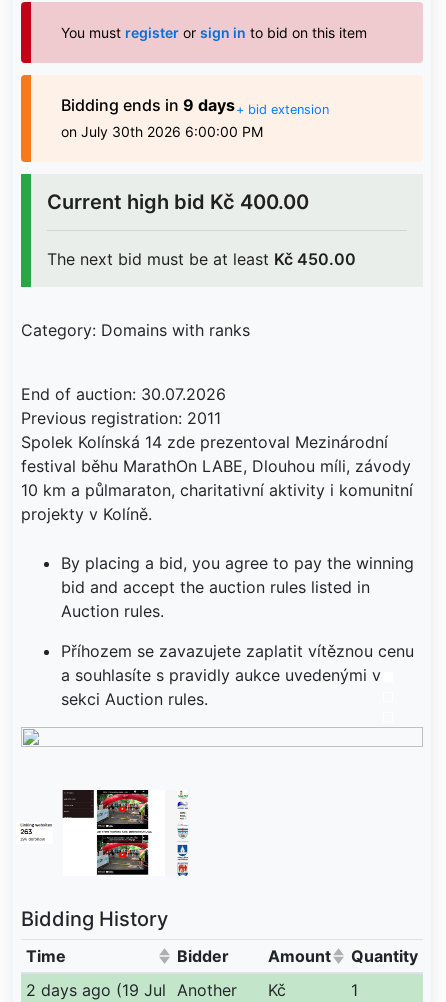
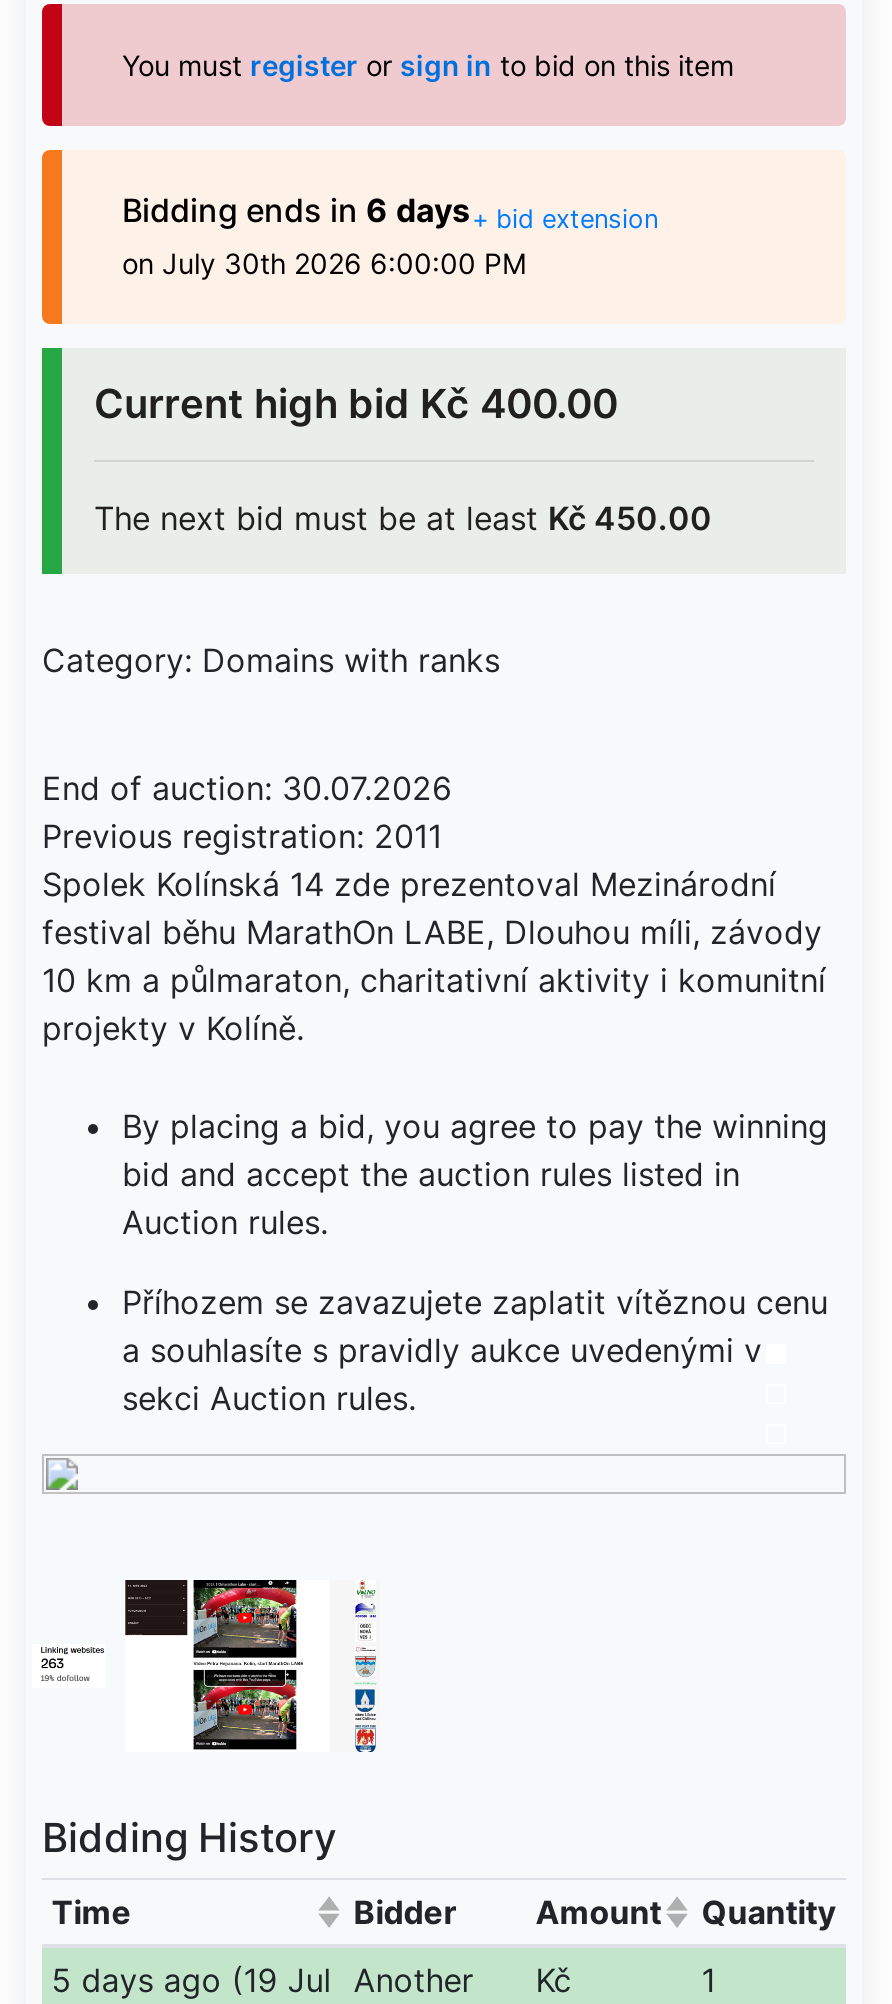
[61,95,329,117] Bidding ends in 9 days+ bid extension -> [122,190,658,234] Bidding ends in 6 days+ bid extension
[26,980,286,1000] 2 days ago (19 Jul Another Kč -> [52,1960,572,2000] 5 days ago (19 Jul Another Kč

